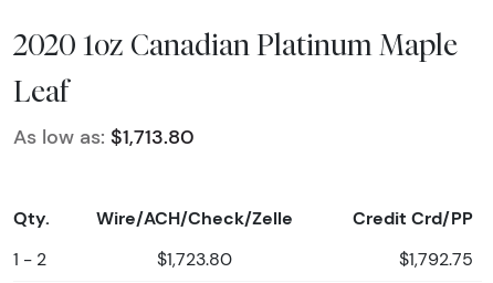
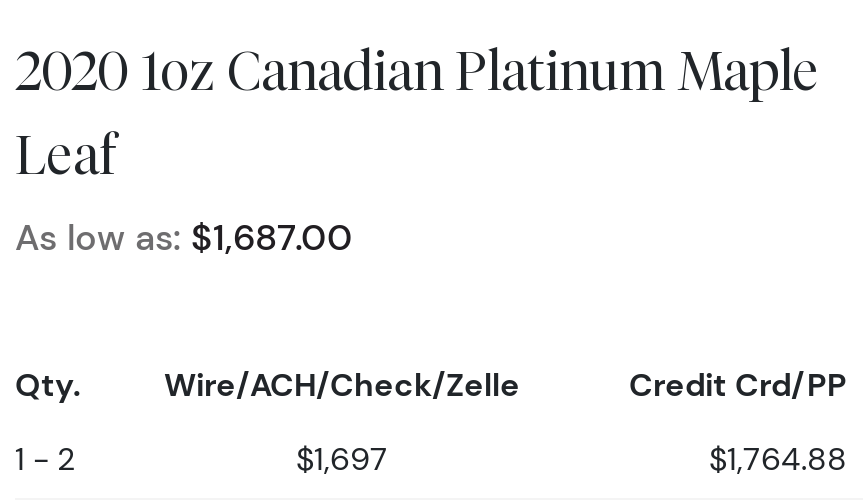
[13,125,195,149] As low as: $1,713.80 -> [15,216,353,260] As low as: $1,687.00
[156,249,232,270] $1,723.80 -> [296,440,388,478] $1,697
[399,249,473,270] $1,792.75 -> [709,440,847,478] $1,764.88

